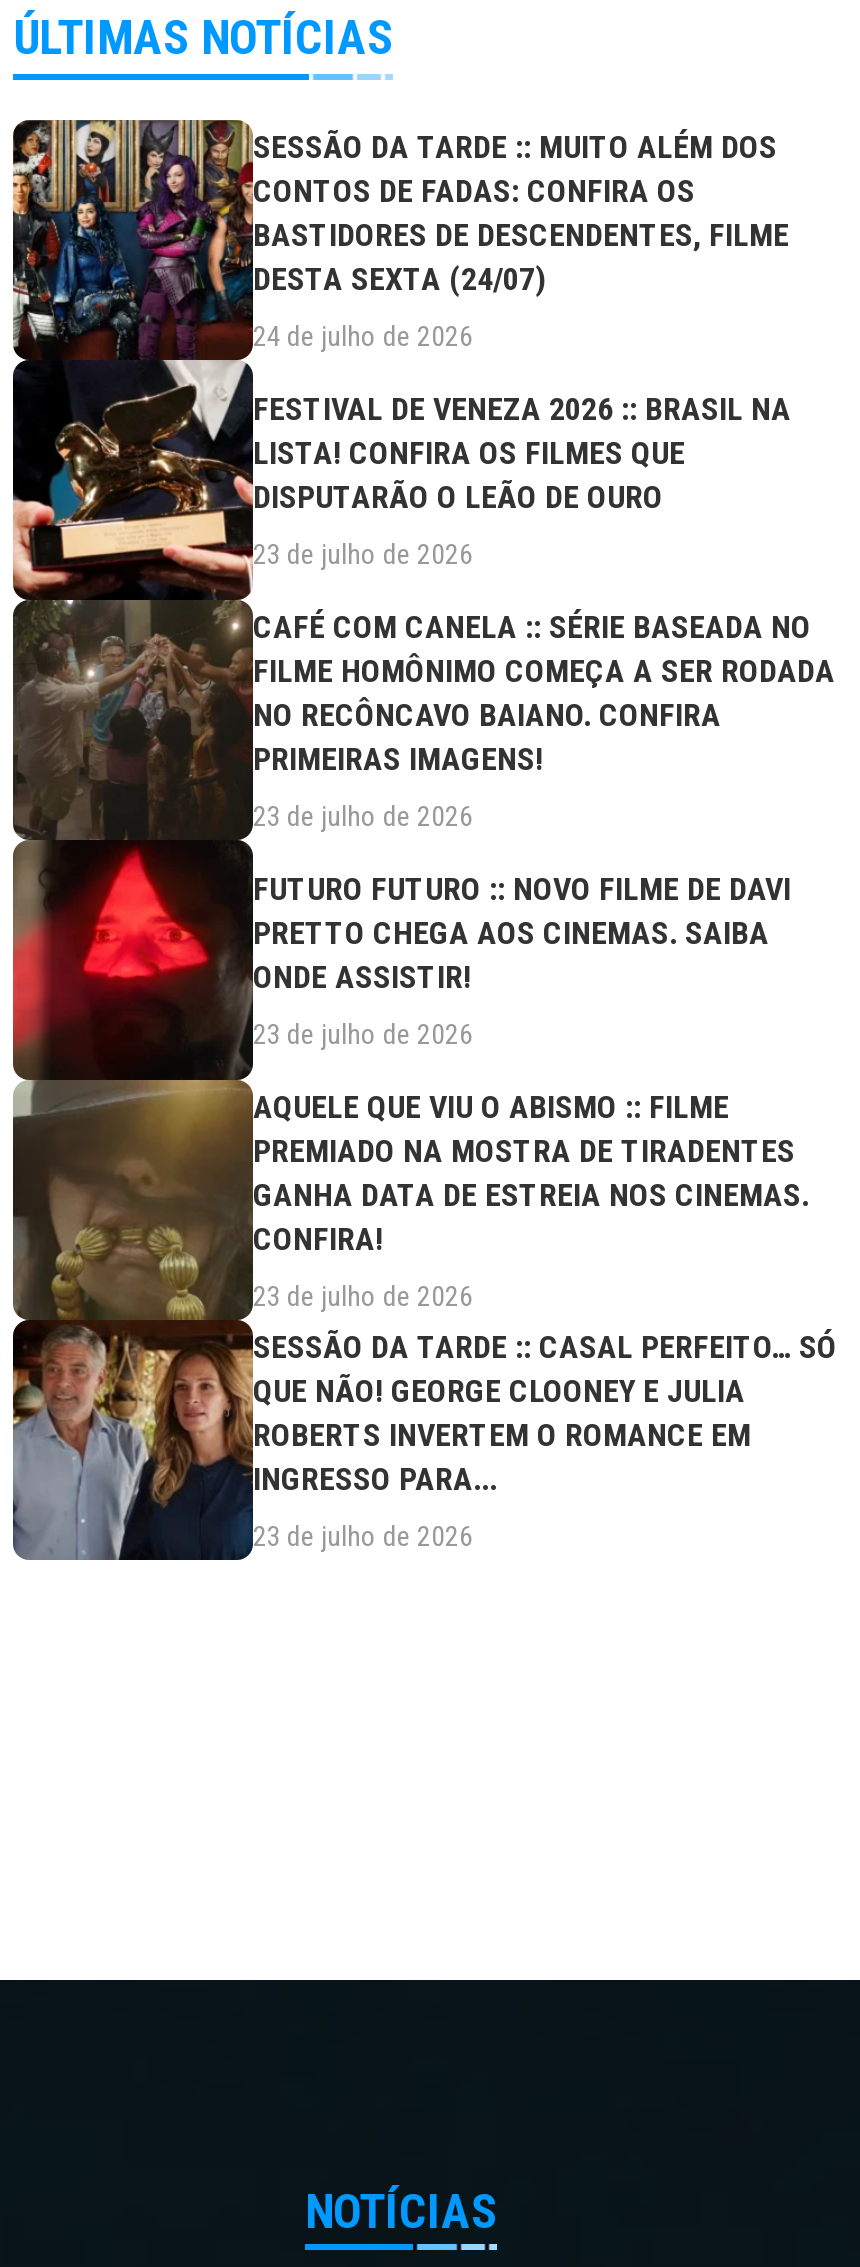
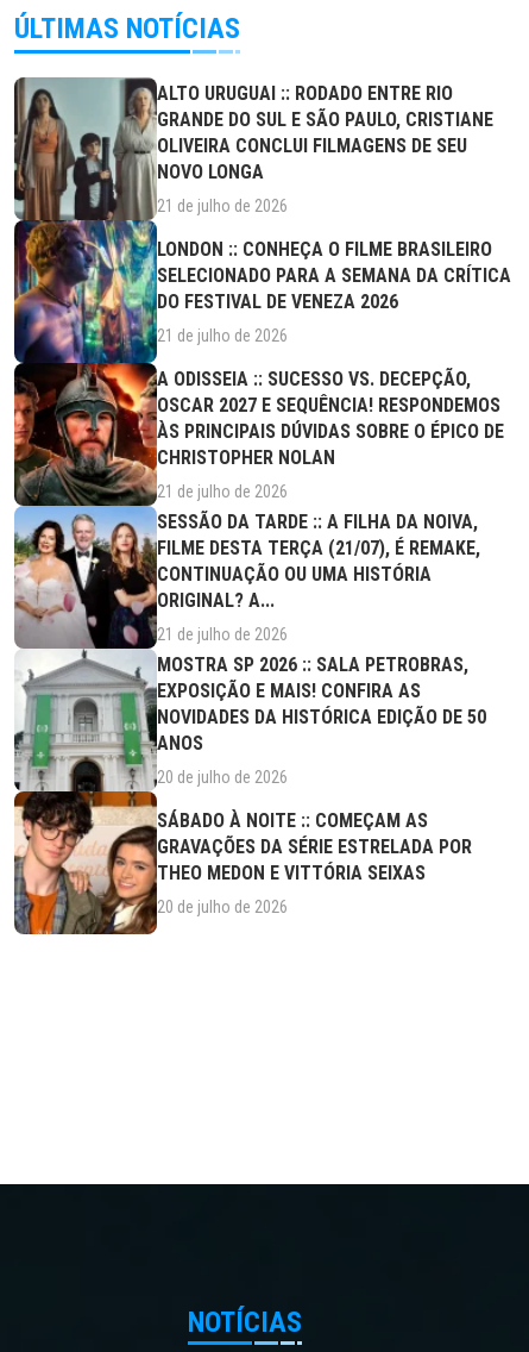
[11,118,837,1562] [image] | SESSÃO DA TARDE :: MUITO ALÉM DOS | CONTOS DE FADAS: CONFIRA OS | BASTIDORES DE DESCENDENTES, FILME | DESTA SEXTA (24/07) | 24 de julho de 2026 | FESTIVAL DE VENEZA 2026 :: BRASIL NA | LISTA! CONFIRA OS FILMES QUE | DISPUTARÃO O LEÃO DE OURO | 23 de julho de 2026 | CAFÉ COM CANELA :: SÉRIE BASEADA NO | FILME HOMÔNIMO COMEÇA A SER RODADA | NO RECÔNCAVO BAIANO. CONFIRA | PRIMEIRAS IMAGENS! | 23 de julho de 2026 | FUTURO FUTURO :: NOVO FILME DE DAVI | PRETTO CHEGA AOS CINEMAS. SAIBA | ONDE ASSISTIR! | 23 de julho de 2026 | AQUELE QUE VIU O ABISMO :: FILME | PREMIADO NA MOSTRA DE TIRADENTES | GANHA DATA DE ESTREIA NOS CINEMAS. | CONFIRA! | 23 de julho de 2026 | SESSÃO DA TARDE :: CASAL PERFEITO… SÓ | QUE NÃO! GEORGE CLOONEY E JULIA | ROBERTS INVERTEM O ROMANCE EM | INGRESSO PARA... | 23 de julho de 2026 -> [13,77,511,935] [image] | ALTO URUGUAI :: RODADO ENTRE RIO | GRANDE DO SUL E SÃO PAULO, CRISTIANE | OLIVEIRA CONCLUI FILMAGENS DE SEU | NOVO LONGA | 21 de julho de 2026 | LONDON :: CONHEÇA O FILME BRASILEIRO | SELECIONADO PARA A SEMANA DA CRÍTICA | DO FESTIVAL DE VENEZA 2026 | 21 de julho de 2026 | A ODISSEIA :: SUCESSO VS. DECEPÇÃO, | OSCAR 2027 E SEQUÊNCIA! RESPONDEMOS | ÀS PRINCIPAIS DÚVIDAS SOBRE O ÉPICO DE | CHRISTOPHER NOLAN | 21 de julho de 2026 | SESSÃO DA TARDE :: A FILHA DA NOIVA, | FILME DESTA TERÇA (21/07), É REMAKE, | CONTINUAÇÃO OU UMA HISTÓRIA | ORIGINAL? A... | 21 de julho de 2026 | MOSTRA SP 2026 :: SALA PETROBRAS, | EXPOSIÇÃO E MAIS! CONFIRA AS | NOVIDADES DA HISTÓRICA EDIÇÃO DE 50 | ANOS | 20 de julho de 2026 | SÁBADO À NOITE :: COMEÇAM AS | GRAVAÇÕES DA SÉRIE ESTRELADA POR | THEO MEDON E VITTÓRIA SEIXAS | 20 de julho de 2026

